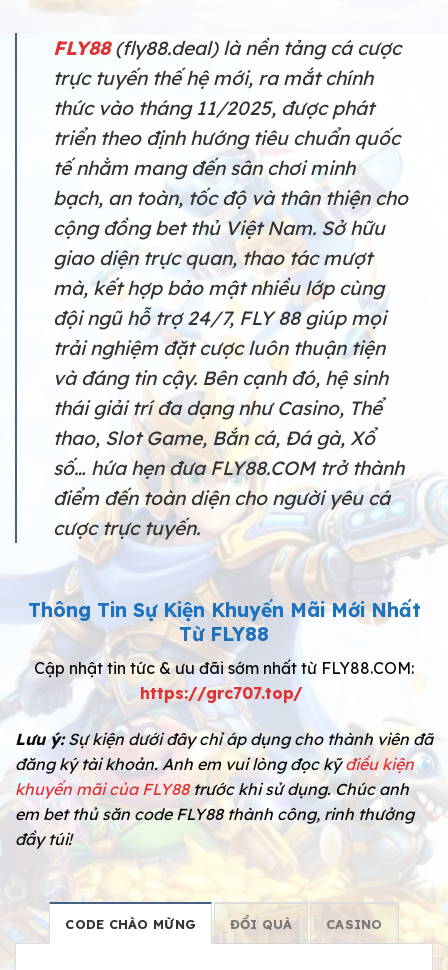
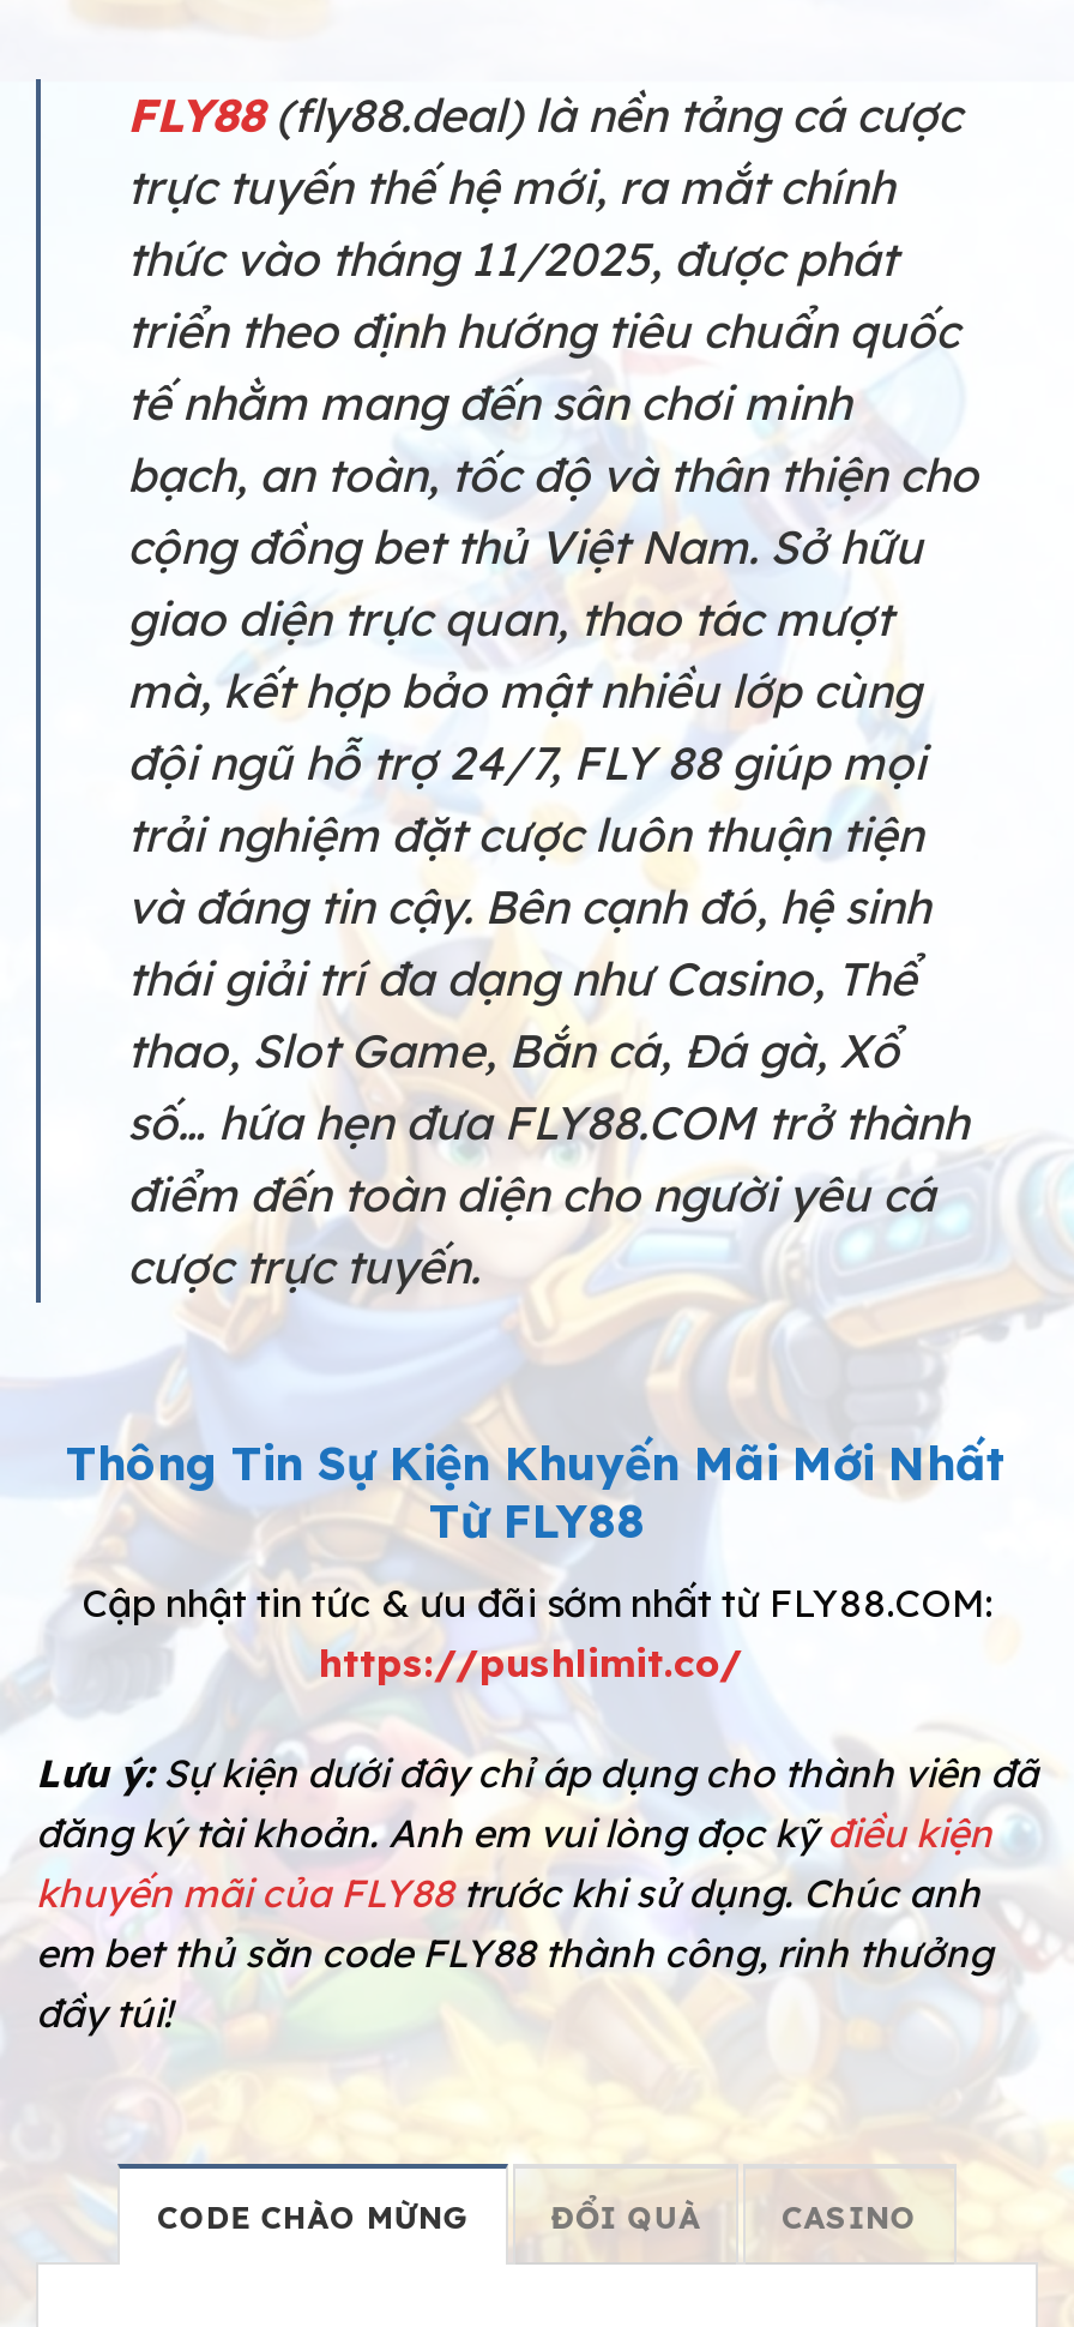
[140,683,303,703] https://grc707.top/ -> [319,1638,743,1686] https://pushlimit.co/

